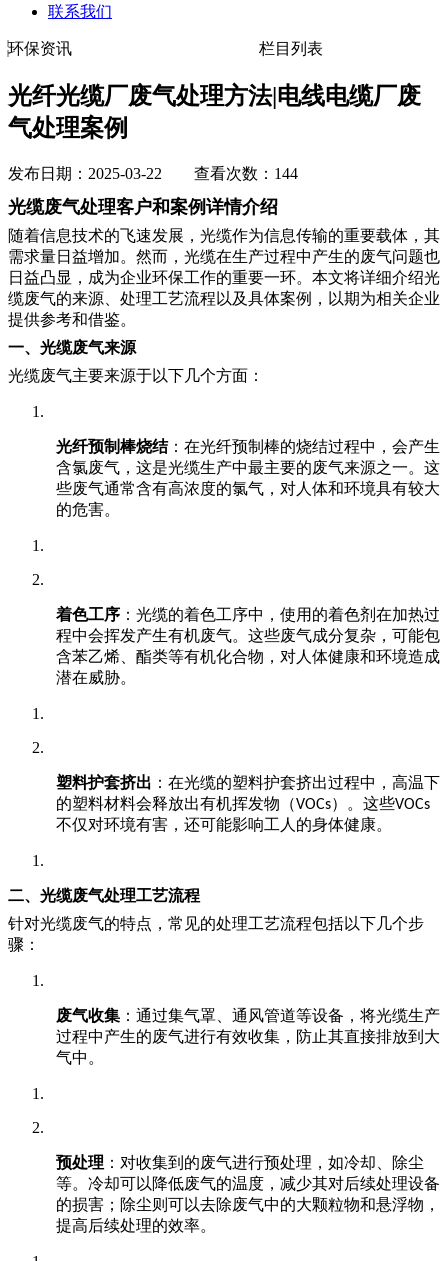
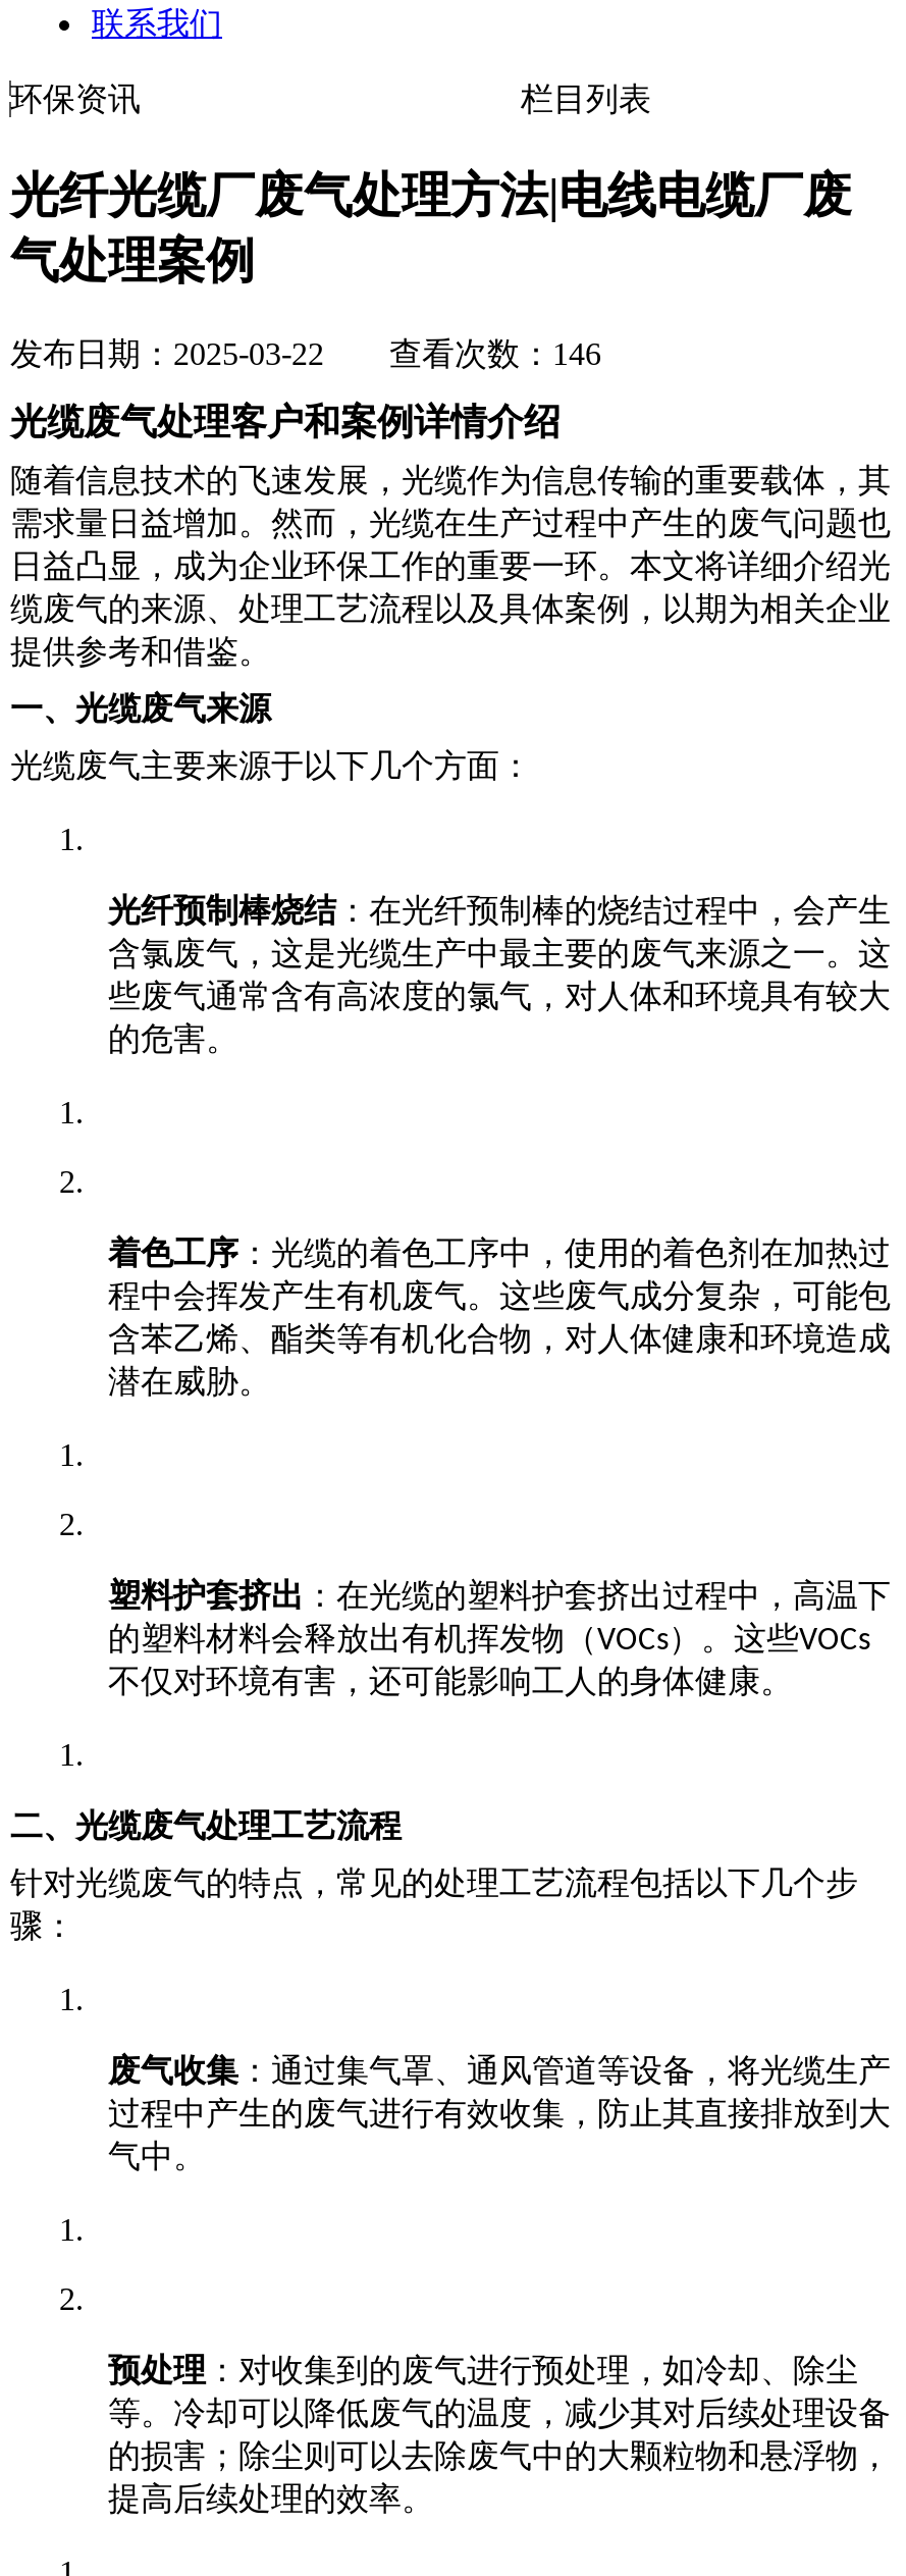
[8,165,298,182] 发布日期：2025-03-22 查看次数：144 -> [10,336,601,371] 发布日期：2025-03-22 查看次数：146

